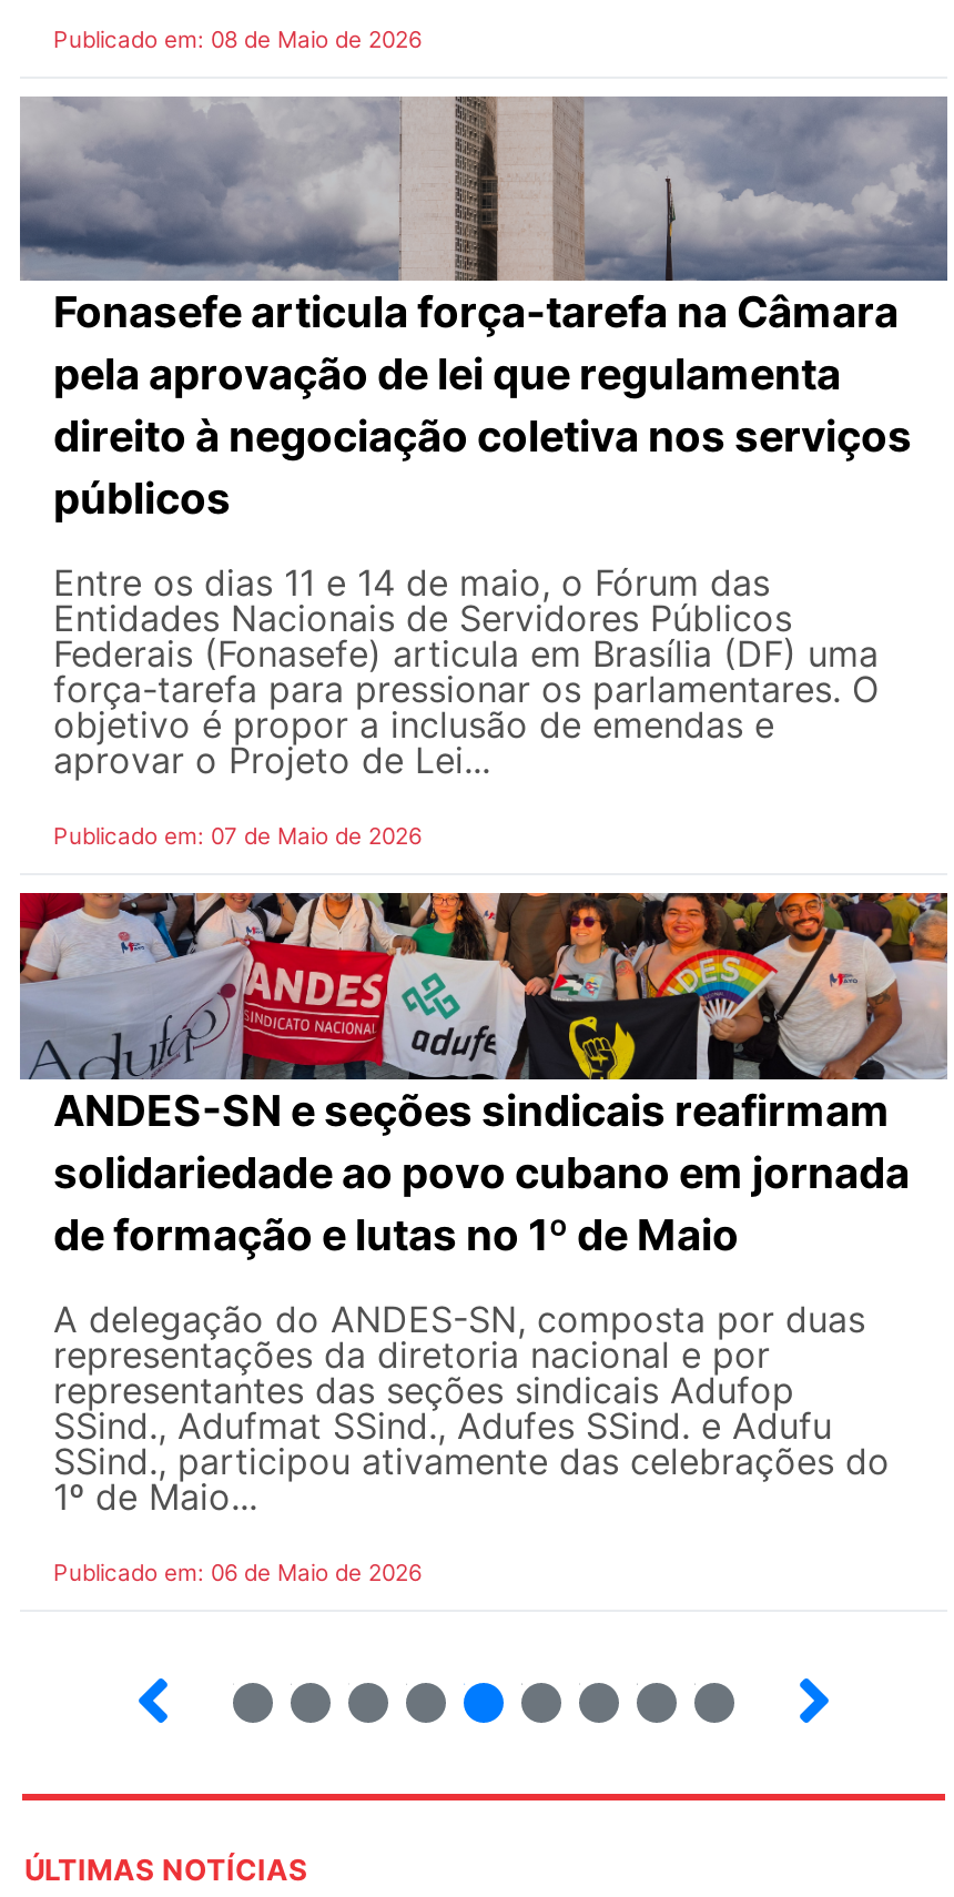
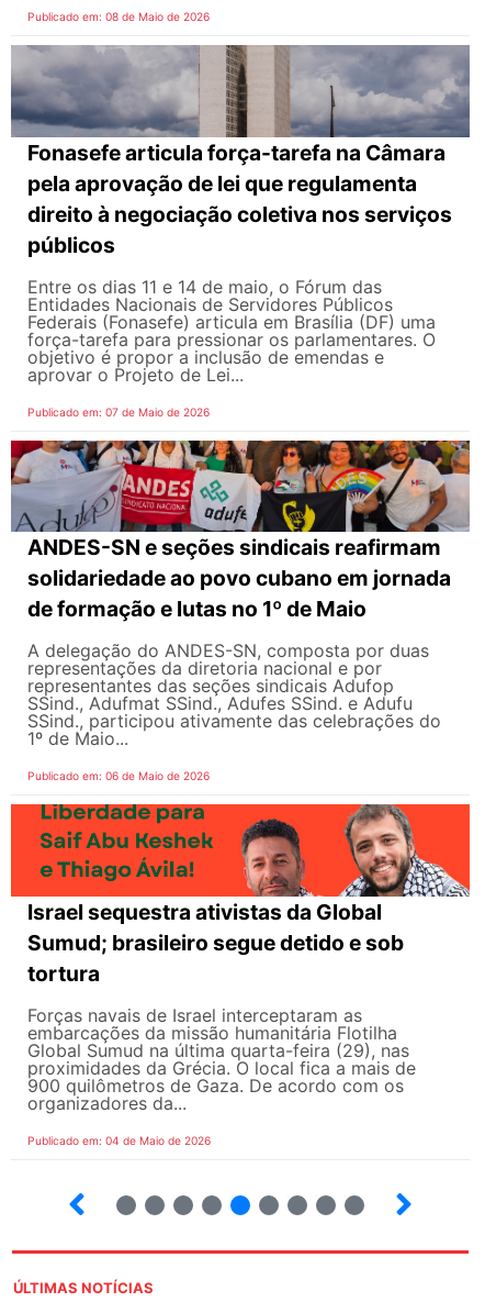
none -> [10,803,471,1147] [image] | Israel sequestra ativistas da Global | Sumud; brasileiro segue detido e sob | tortura | Forças navais de Israel interceptaram as | embarcações da missão humanitária Flotilha | Global Sumud na última quarta-feira (29), nas | proximidades da Grécia. O local fica a mais de | 900 quilômetros de Gaza. De acordo com os | organizadores da... | Publicado em: 04 de Maio de 2026

